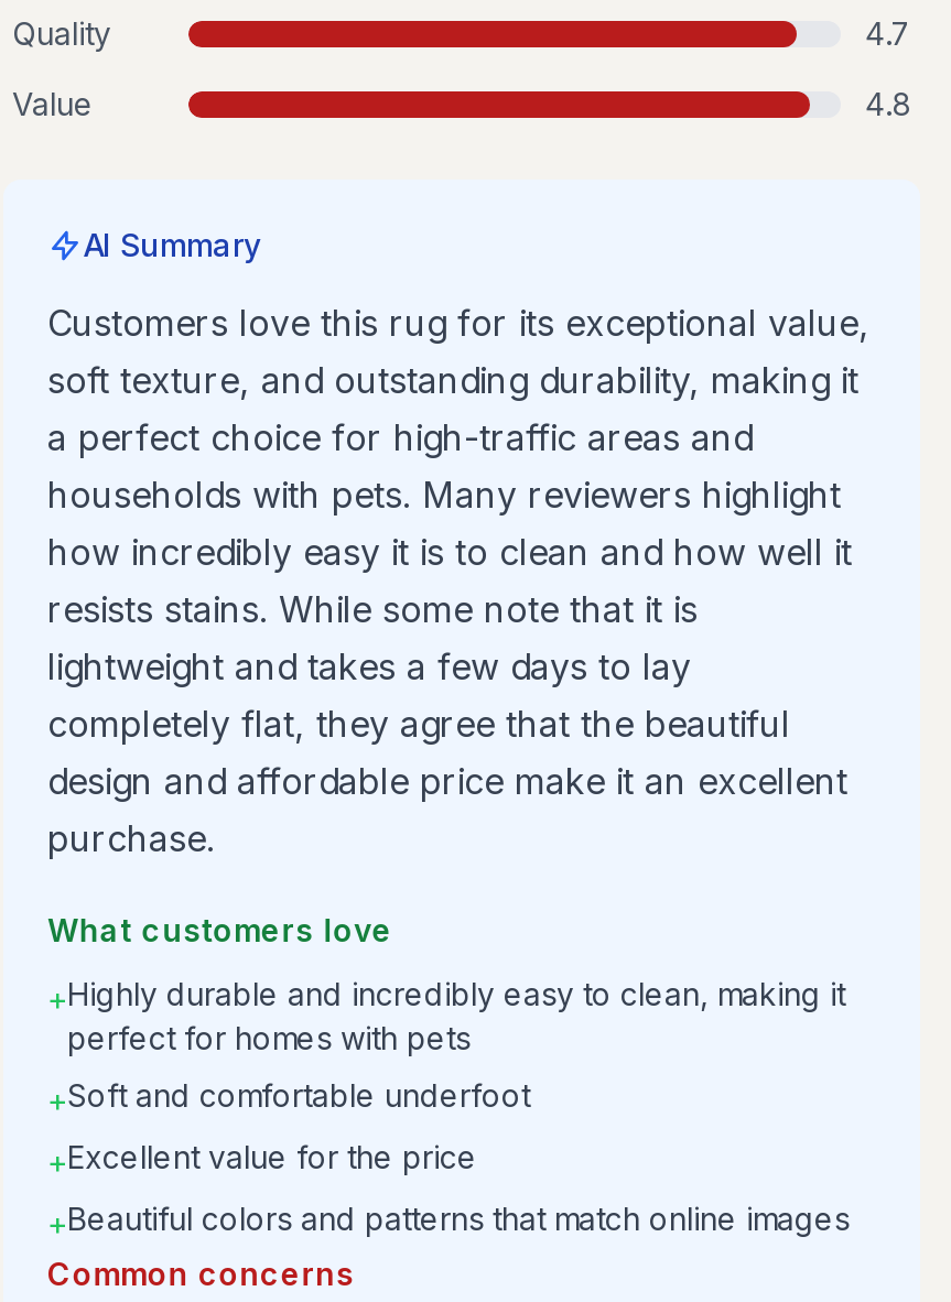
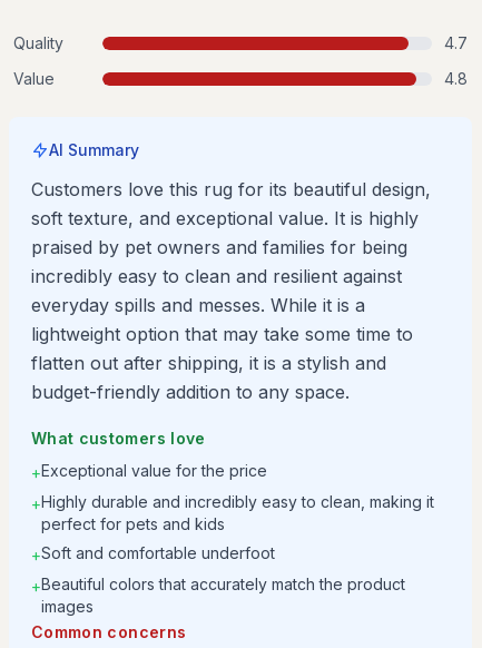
[47,300,869,859] Customers love this rug for its exceptional value, | soft texture, and outstanding durability, making it | a perfect choice for high-traffic areas and | households with pets. Many reviewers highlight | how incredibly easy it is to clean and how well it | resists stains. While some note that it is | lightweight and takes a few days to lay | completely flat, they agree that the beautiful | design and affordable price make it an excellent | purchase. -> [31,178,431,403] Customers love this rug for its beautiful design, | soft texture, and exceptional value. It is highly | praised by pet owners and families for being | incredibly easy to clean and resilient against | everyday spills and messes. While it is a | lightweight option that may take some time to | flatten out after shipping, it is a stylish and | budget-friendly addition to any space.
moved [47,910,393,947] -> [31,429,206,448]: What customers love
none -> [31,461,267,482] +Exceptional value for the price
[67,1018,471,1055] perfect for homes with pets -> [41,514,225,533] perfect for pets and kids
[47,1137,850,1240] +Excellent value for the price | +Beautiful colors and patterns that match online images -> [31,575,405,616] +Beautiful colors that accurately match the product | images

